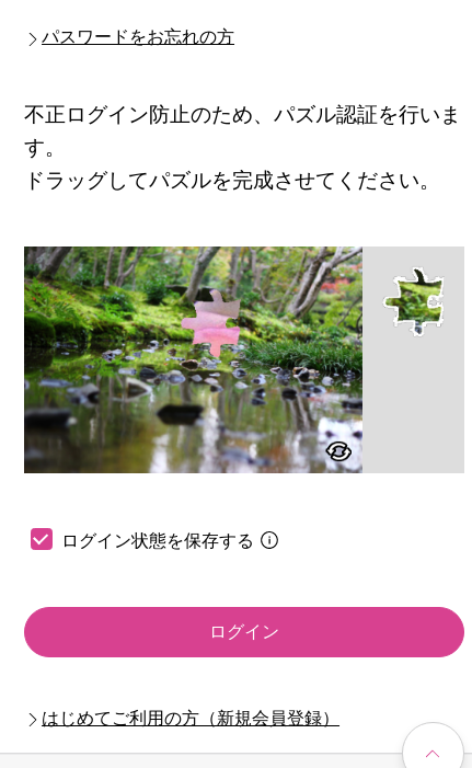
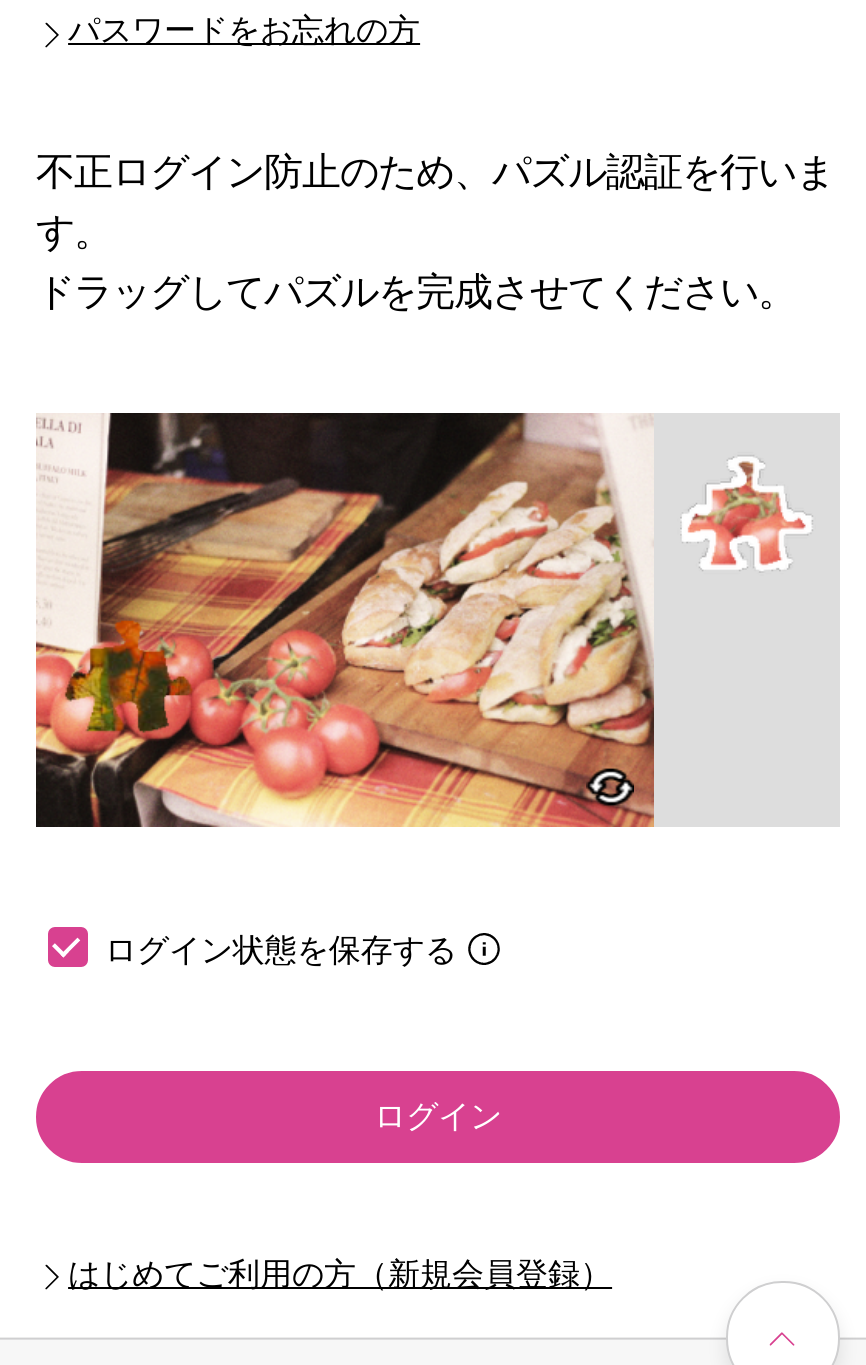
[23,245,364,474] [image] -> [34,411,656,829] [image]
[380,268,444,334] [image] -> [684,457,810,571] [image]

